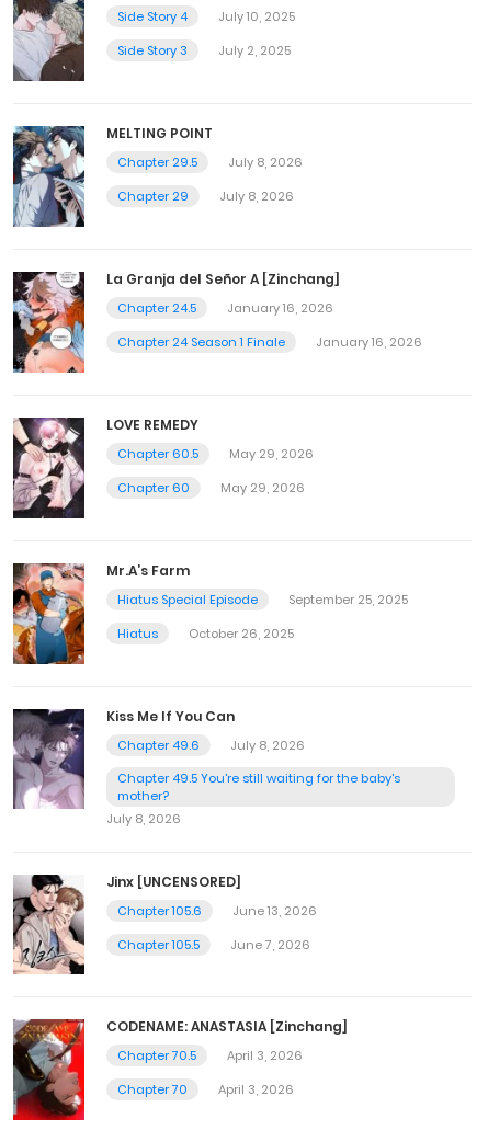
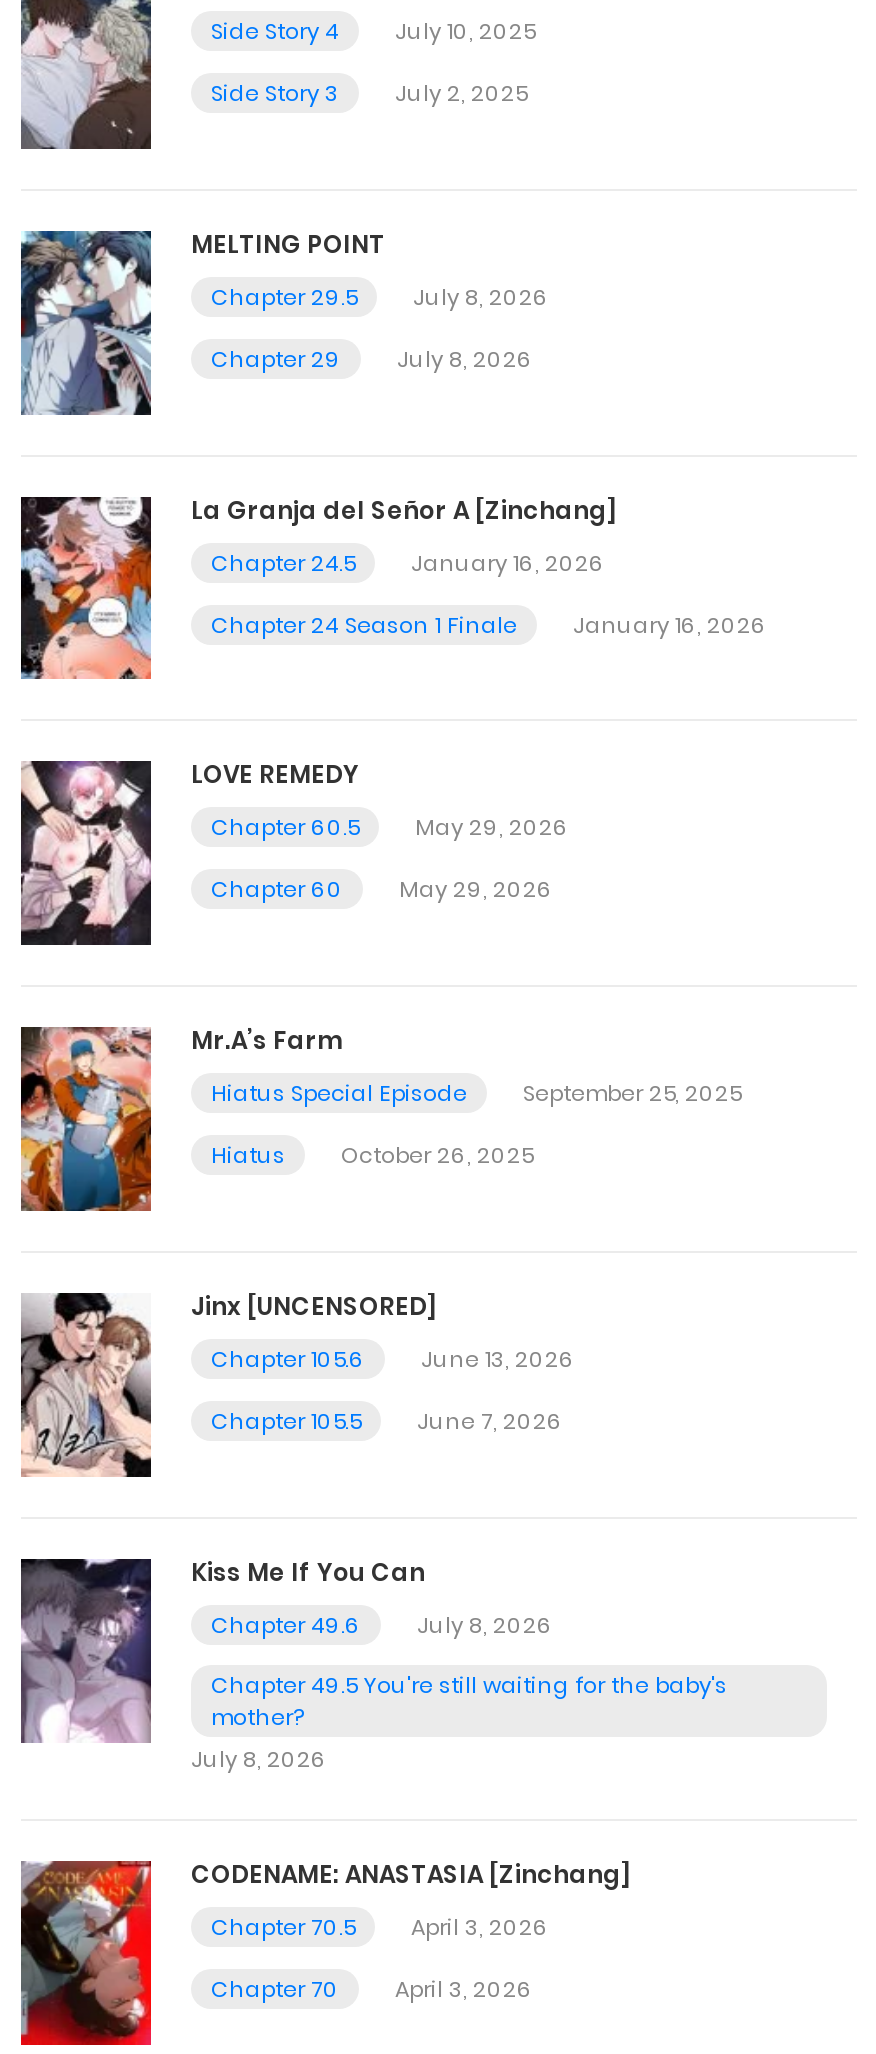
moved [11,706,400,827] -> [17,1555,727,1775]: [image] | Kiss Me If You Can | Chapter 49.6 | July 8, 2026 | Chapter 49.5 You're still waiting for the baby's | mother? | July 8, 2026
moved [13,872,317,975] -> [21,1289,575,1478]: [image] | Jinx [UNCENSORED] | Chapter 105.6 | June 13, 2026 | Chapter 105.5 | June 7, 2026

